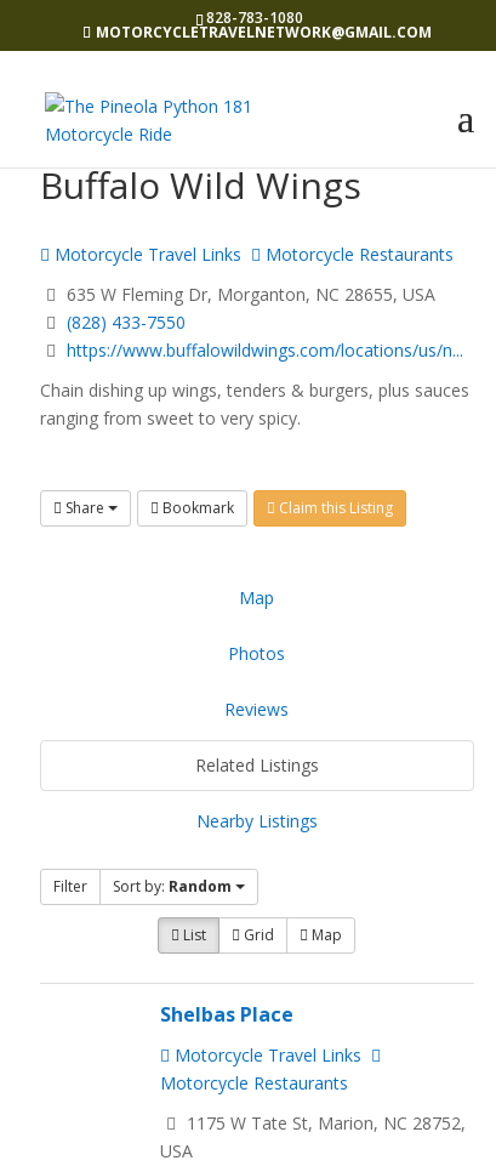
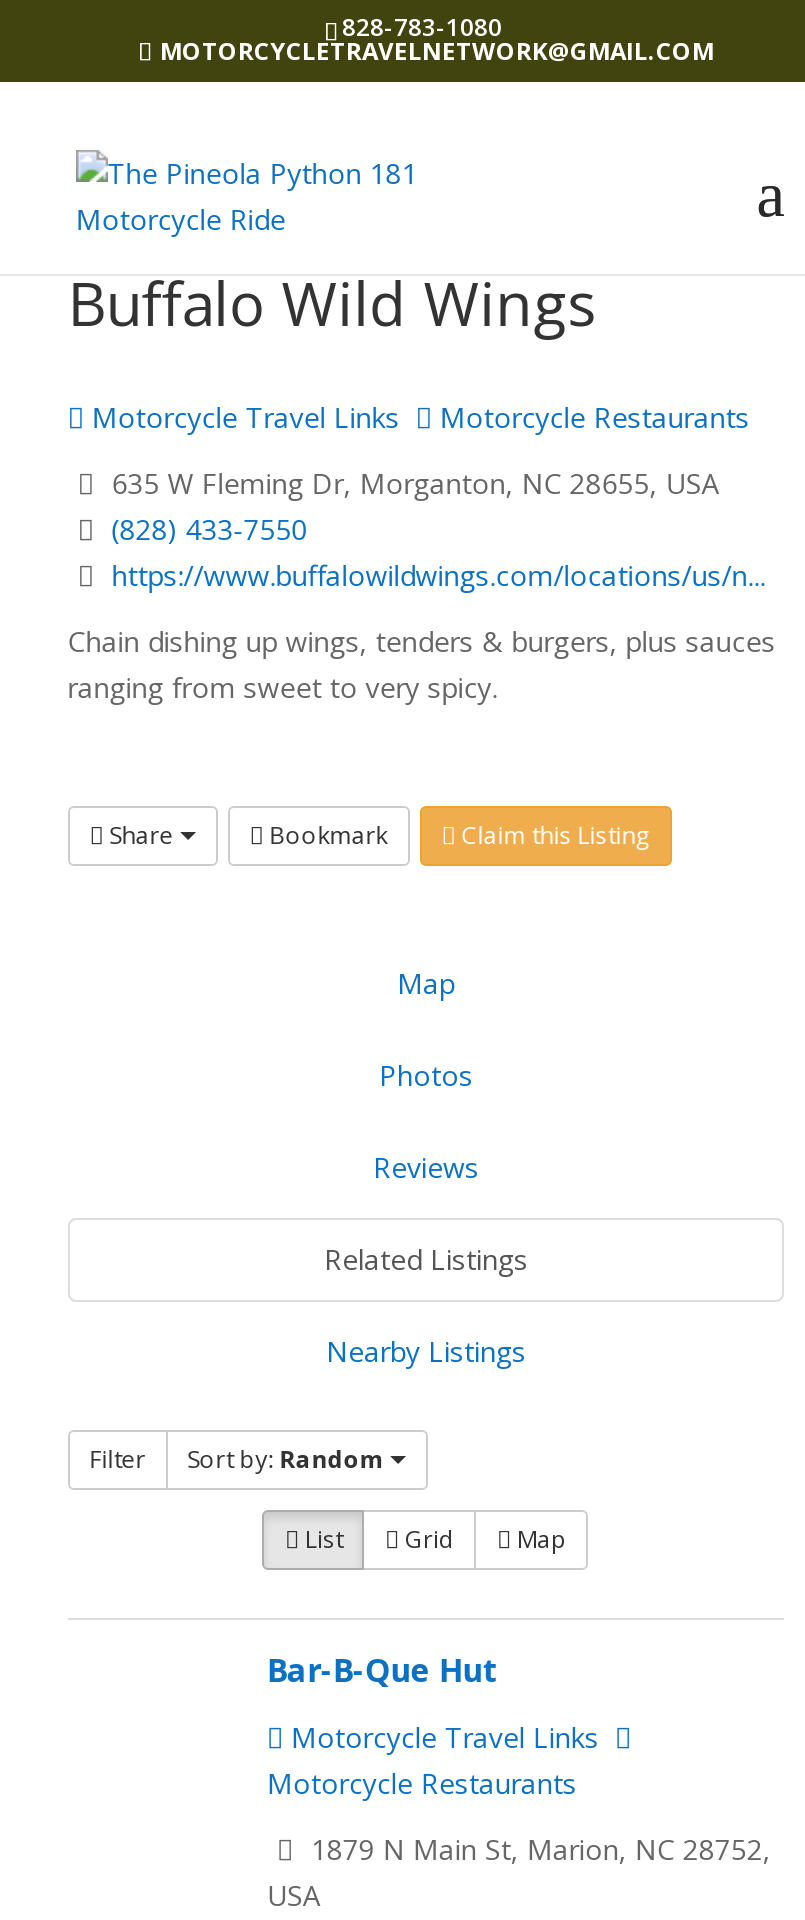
[161,1001,294,1027] Shelbas Place -> [267,1647,499,1691] Bar-B-Que Hut
[182,1111,466,1134] 1175 W Tate St, Marion, NC 28752, -> [303,1829,771,1867] 1879 N Main St, Marion, NC 28752,

